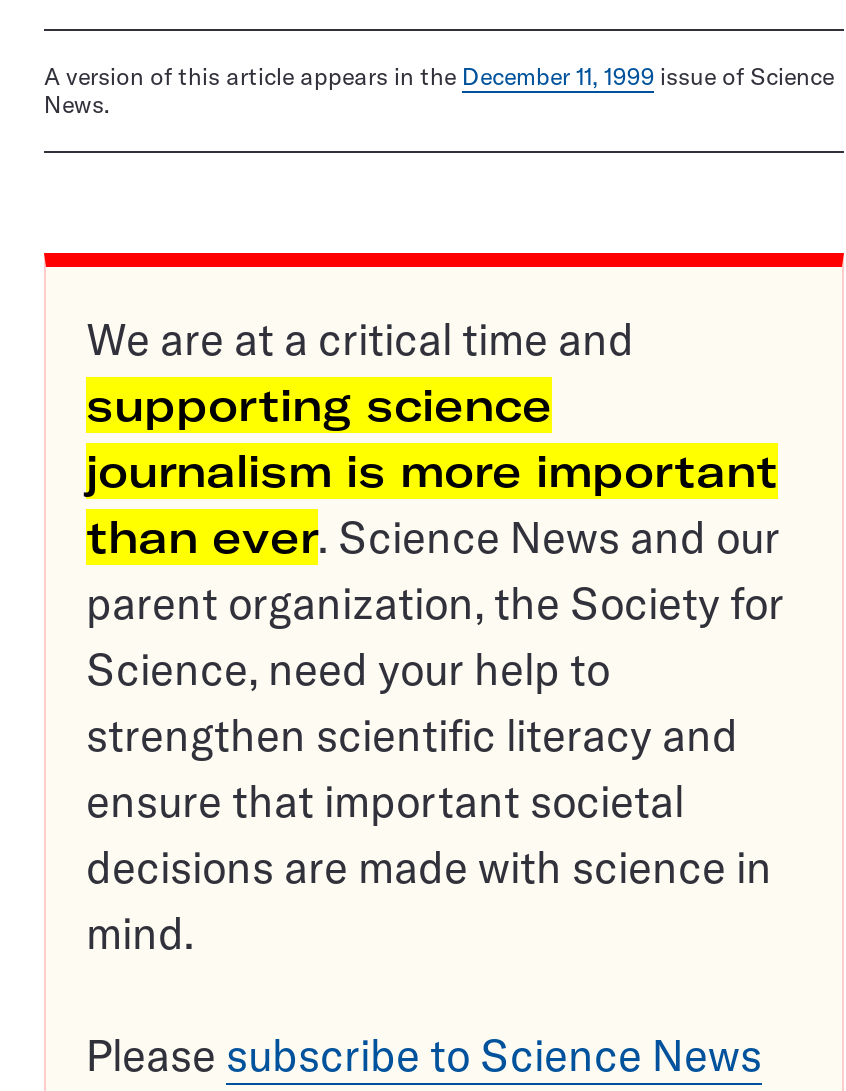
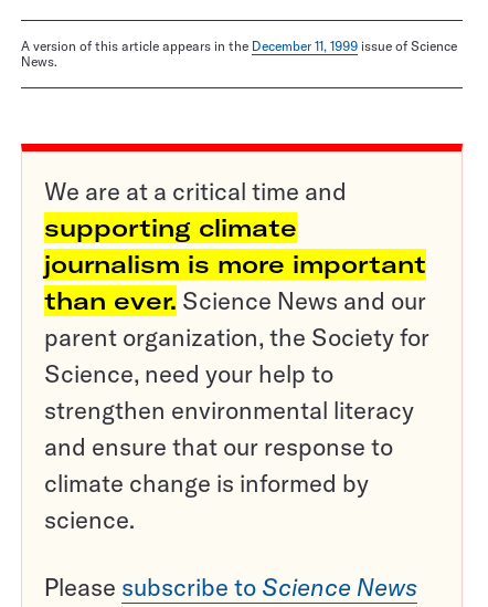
[86,378,552,434] supporting science -> [44,213,297,244] supporting climate
[86,708,772,962] strengthen scientific literacy and | ensure that important societal | decisions are made with science in | mind. -> [44,395,414,535] strengthen environmental literacy | and ensure that our response to | climate change is informed by | science.

